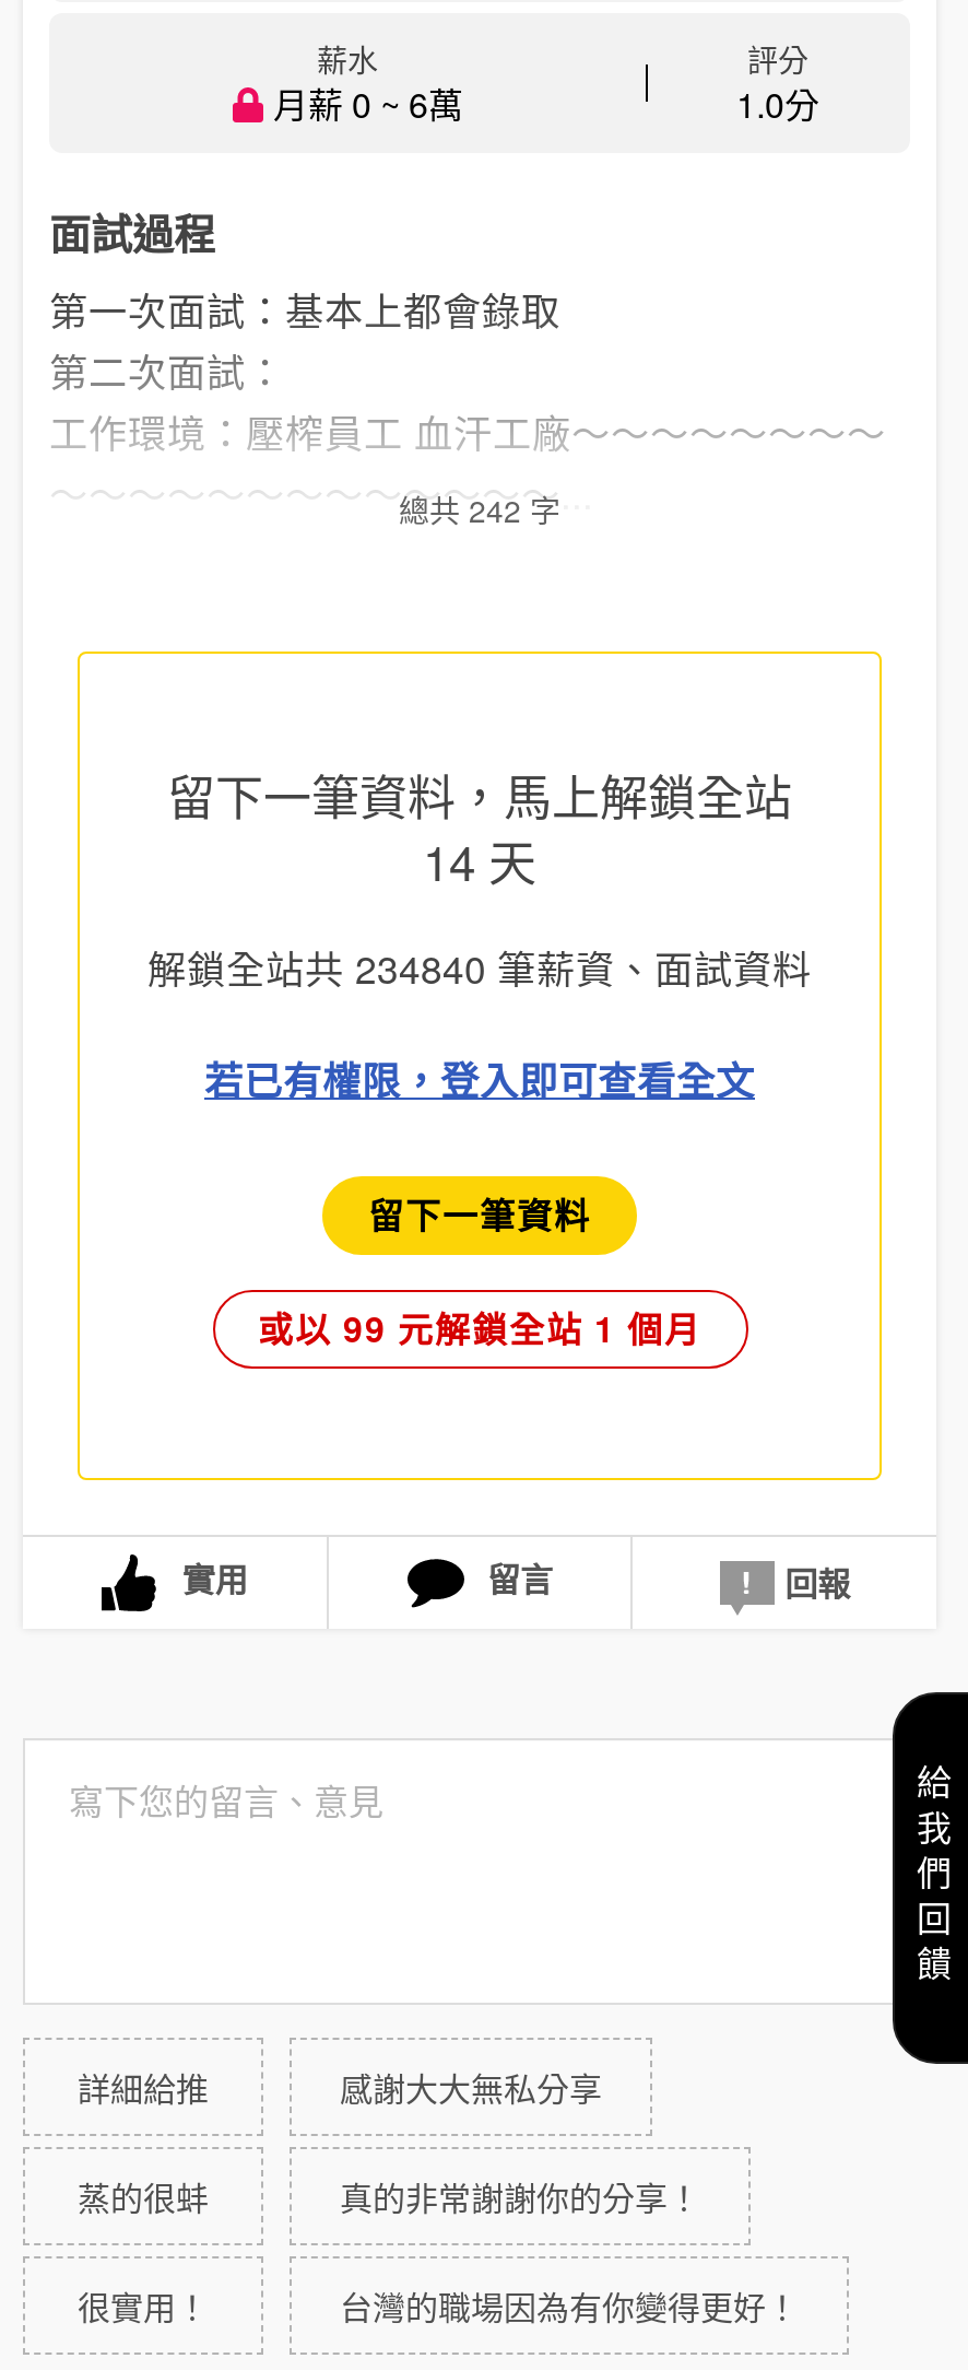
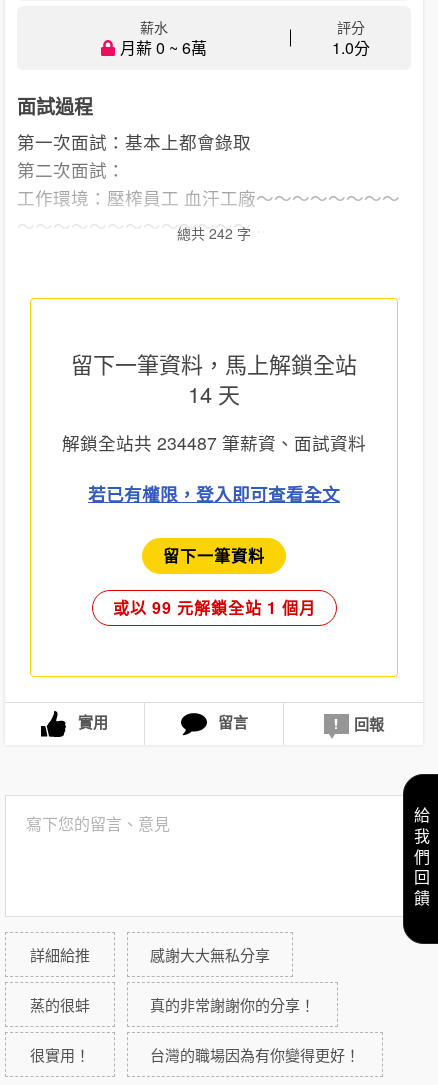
[147,941,812,996] 解鎖全站共234840筆薪資、面試資料 -> [62,430,366,455] 解鎖全站共234487筆薪資、面試資料

